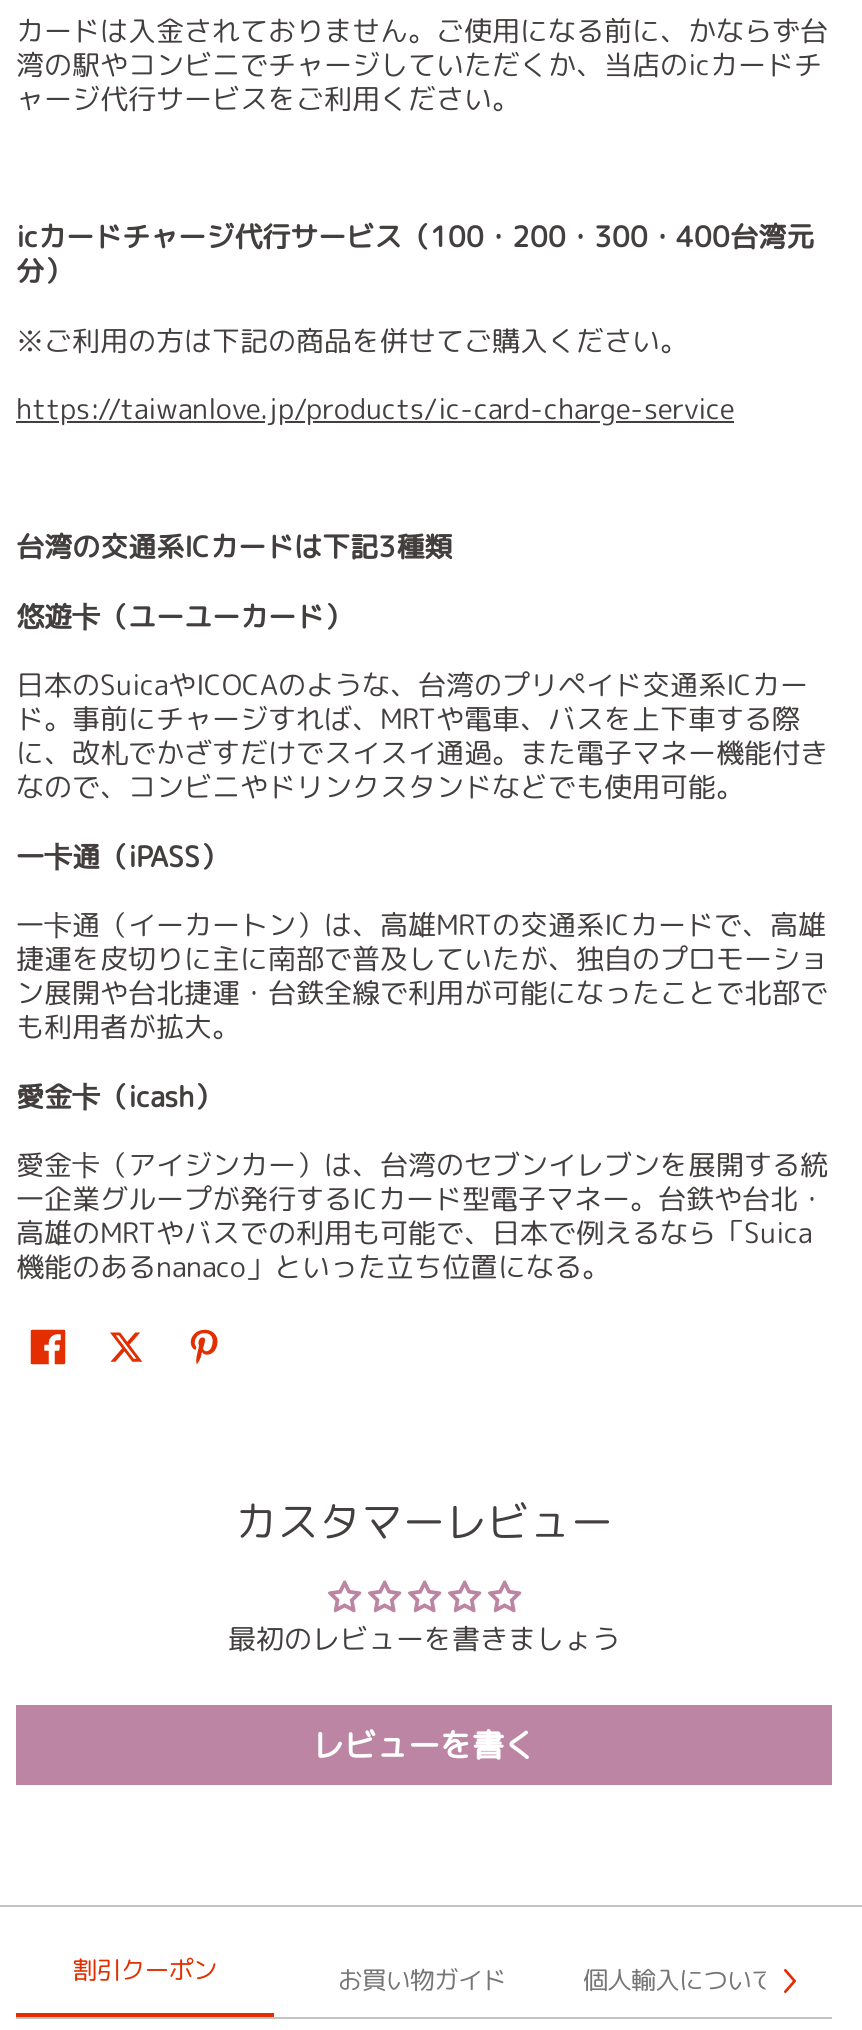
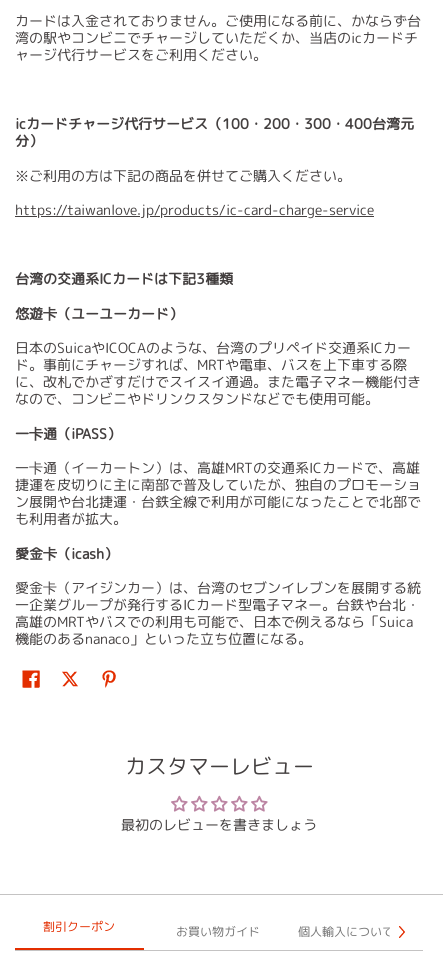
[312,1722,536,1766] レビューを書く -> none

